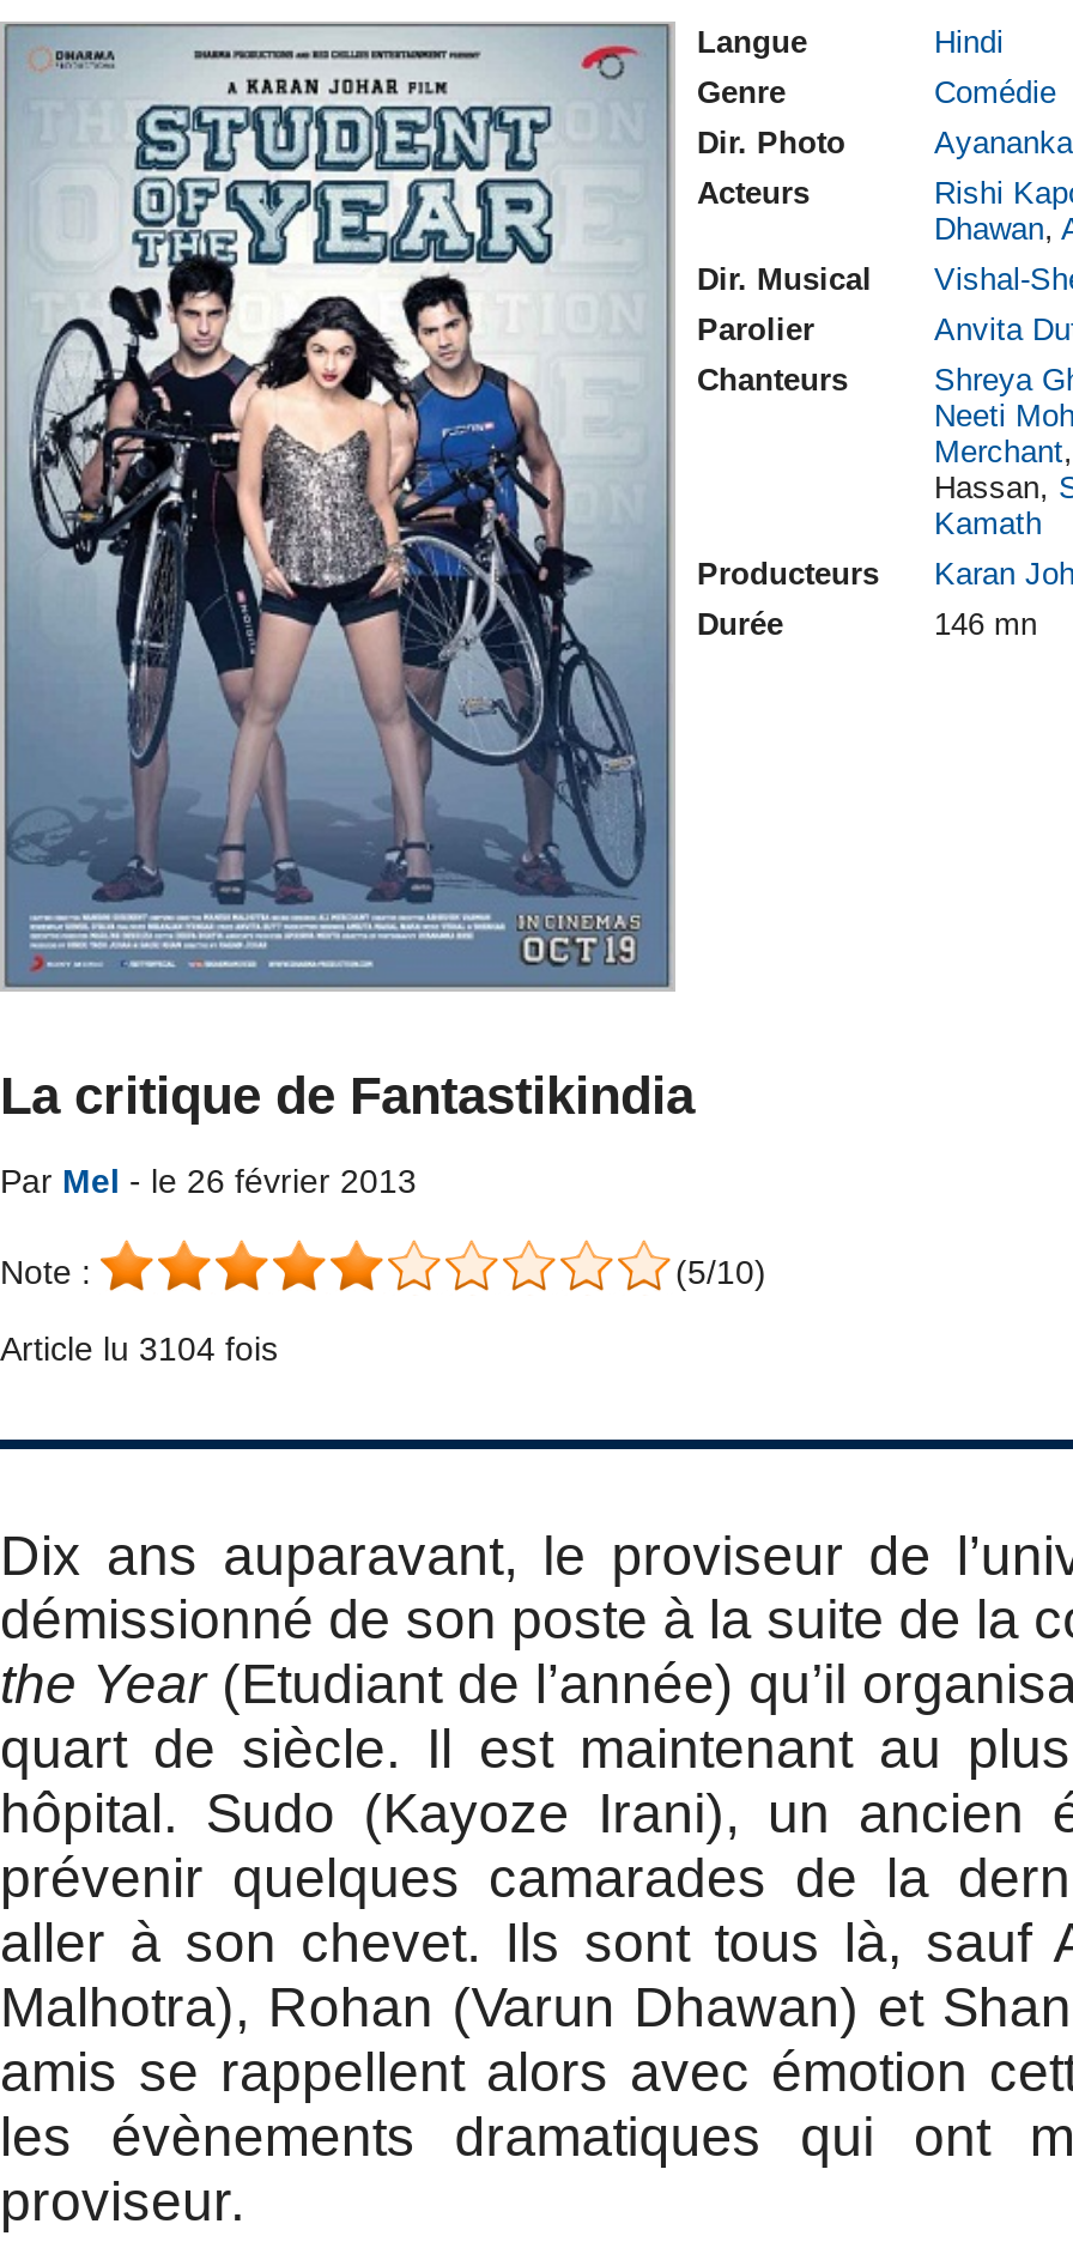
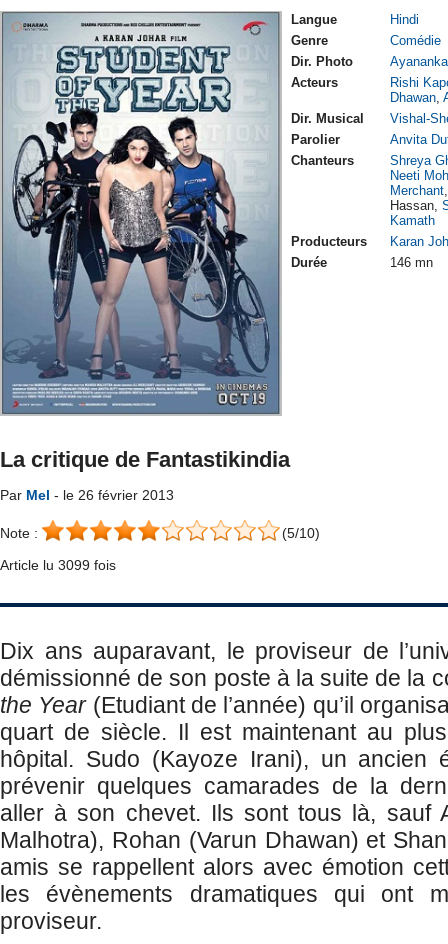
[0,1329,278,1367] Article lu 3104 fois -> [0,557,116,573] Article lu 3099 fois

